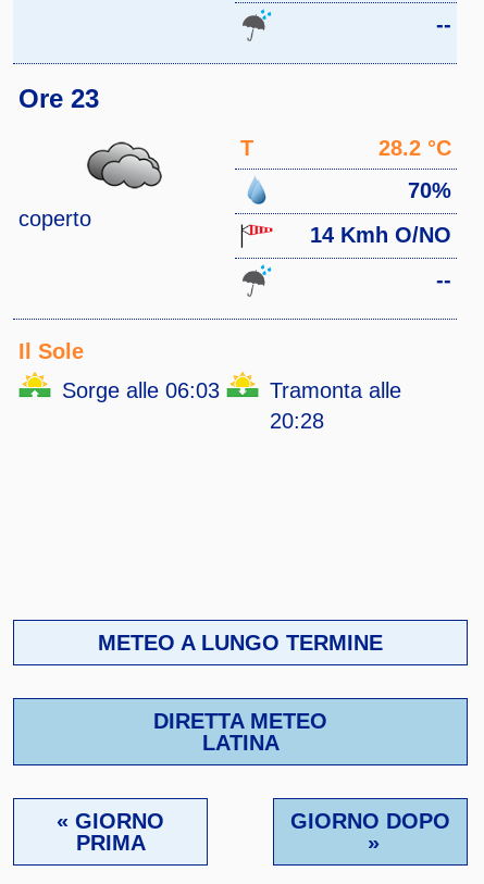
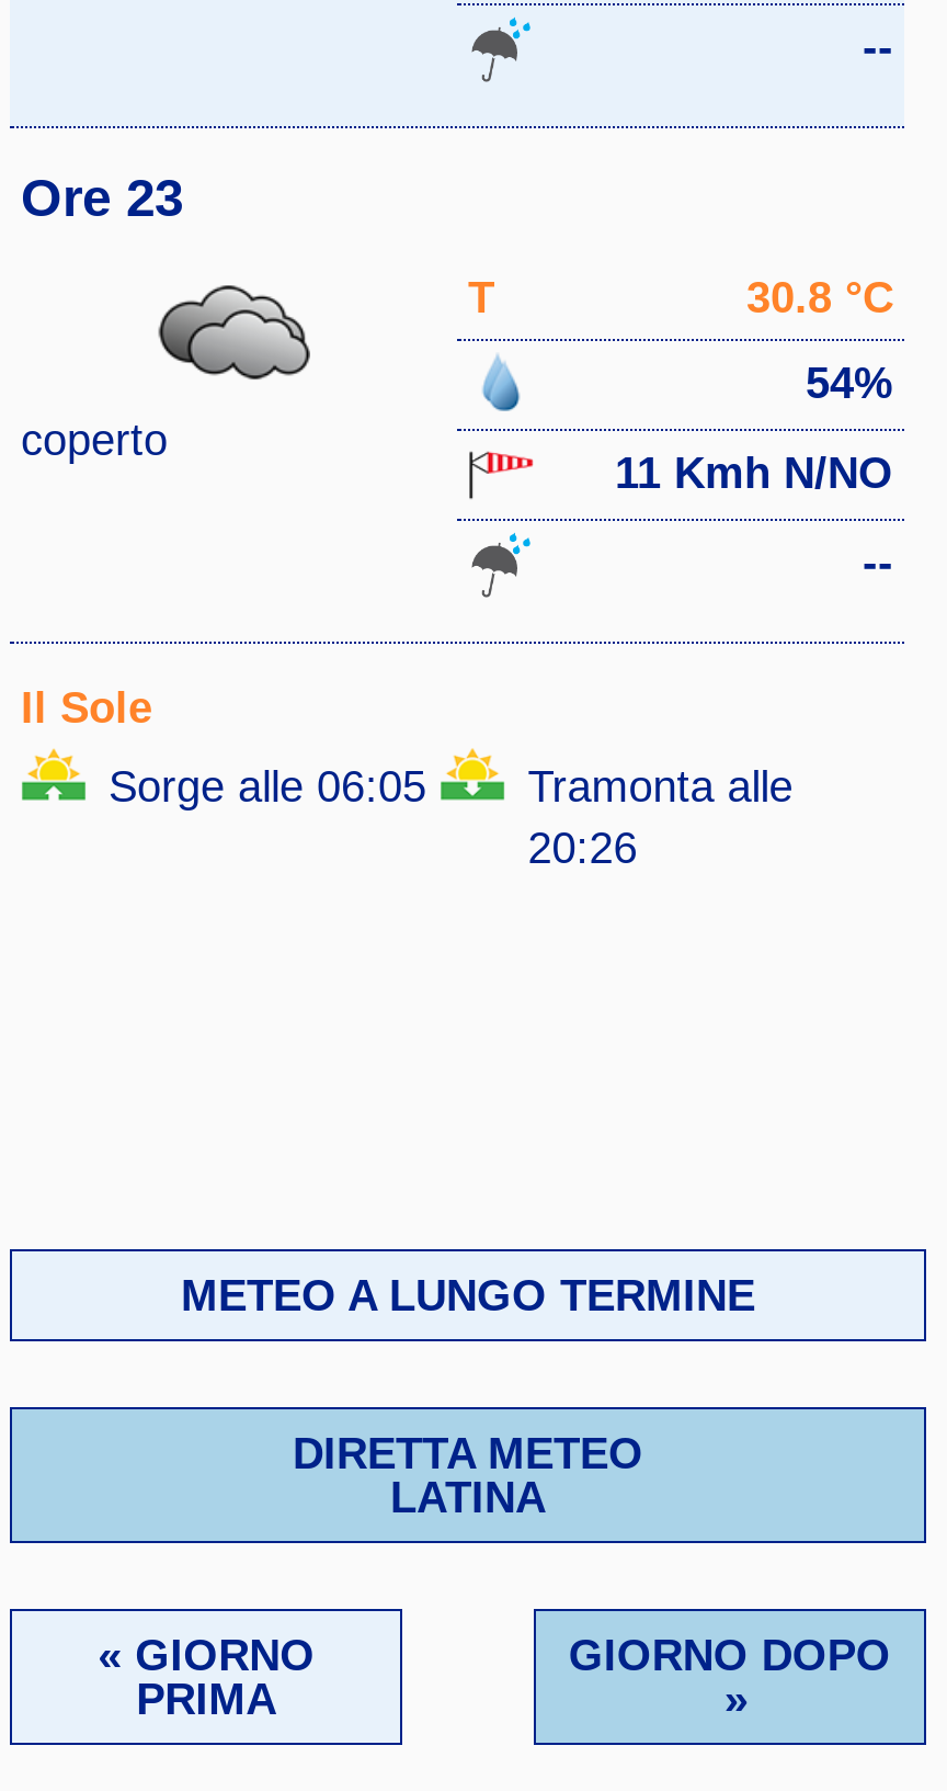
[378,136,451,160] 28.2 °C -> [746,273,893,321] 30.8 °C
[408,178,451,202] 70% -> [806,359,893,407] 54%
[310,223,451,247] 14 Kmh O/NO -> [615,449,893,497] 11 Kmh N/NO
[62,378,220,402] Sorge alle 06:03 -> [109,762,426,811] Sorge alle 06:05
[270,409,324,433] 20:28 -> [528,824,637,872] 20:26

